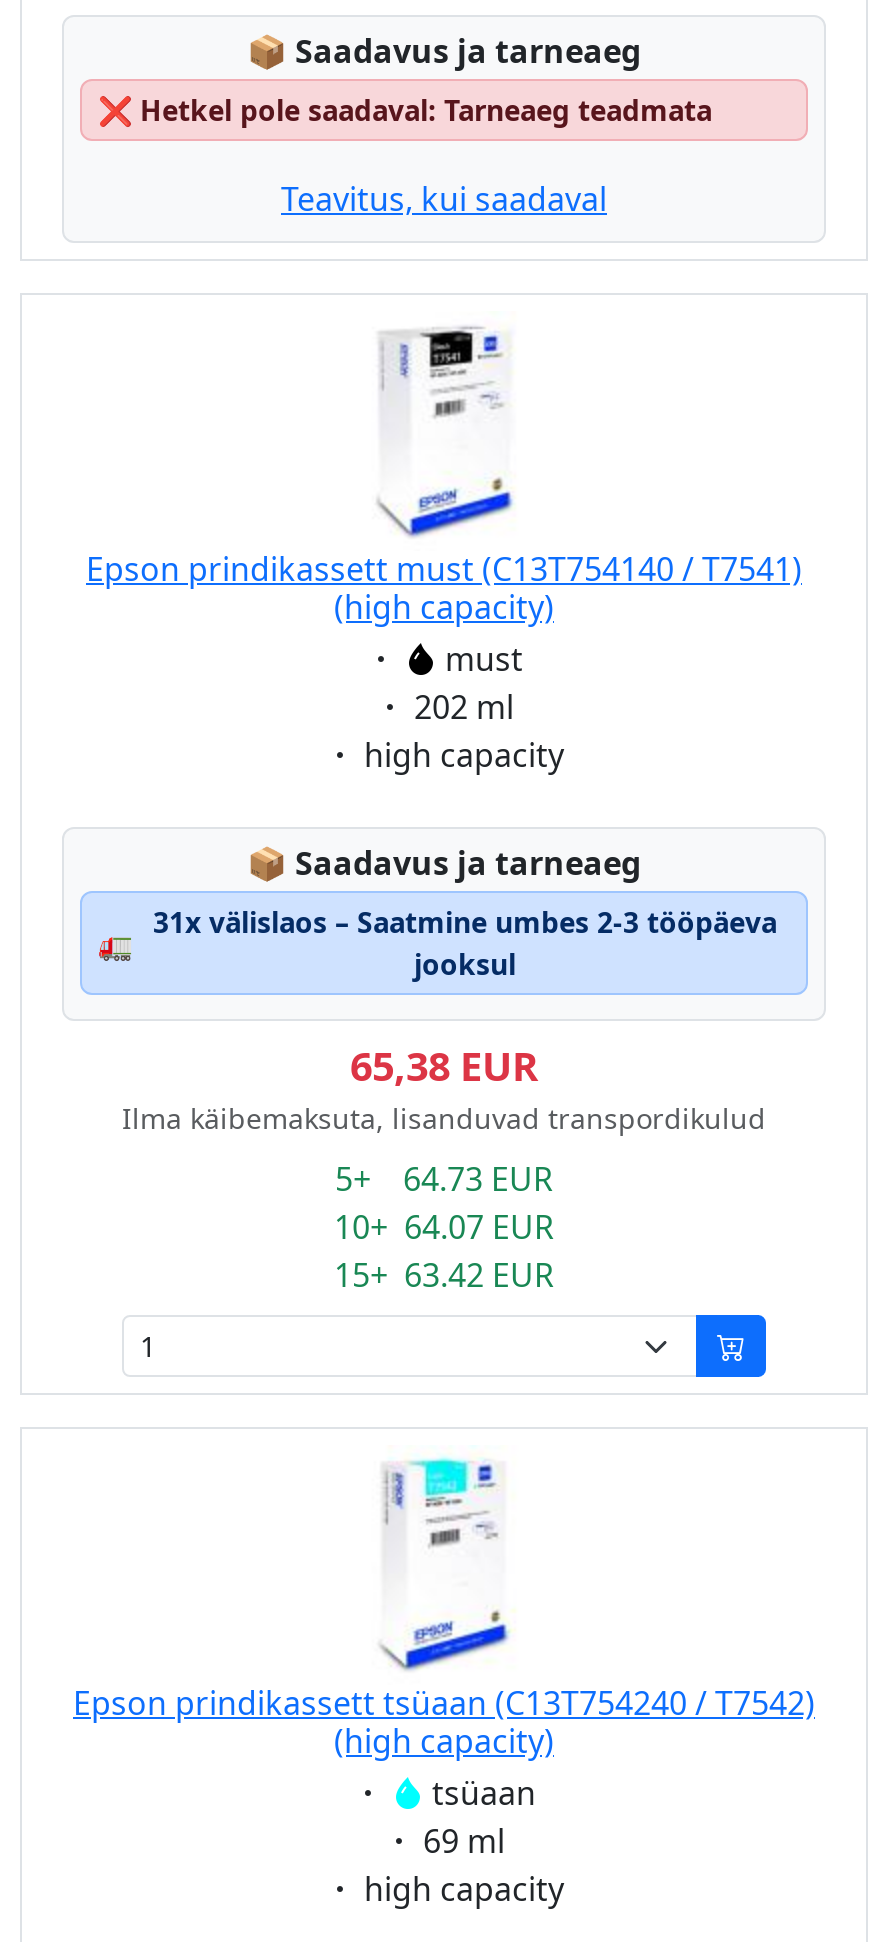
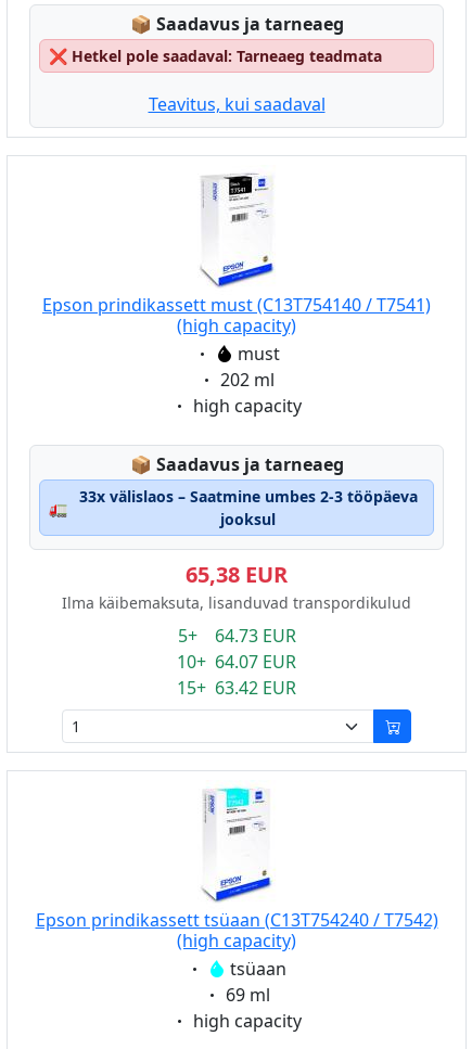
[153,903,777,941] 31x välislaos – Saatmine umbes 2-3 tööpäeva -> [79,486,417,507] 33x välislaos – Saatmine umbes 2-3 tööpäeva

